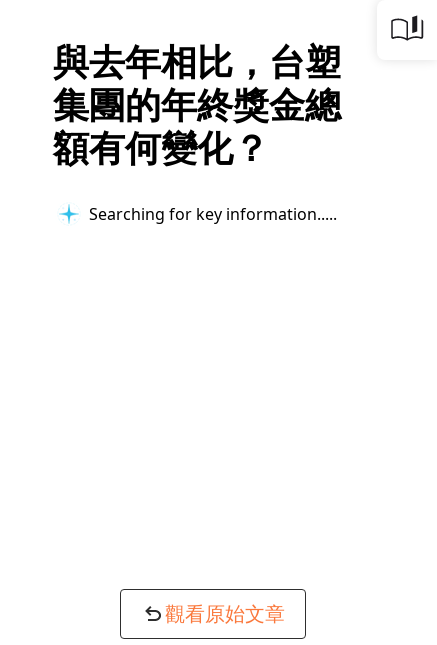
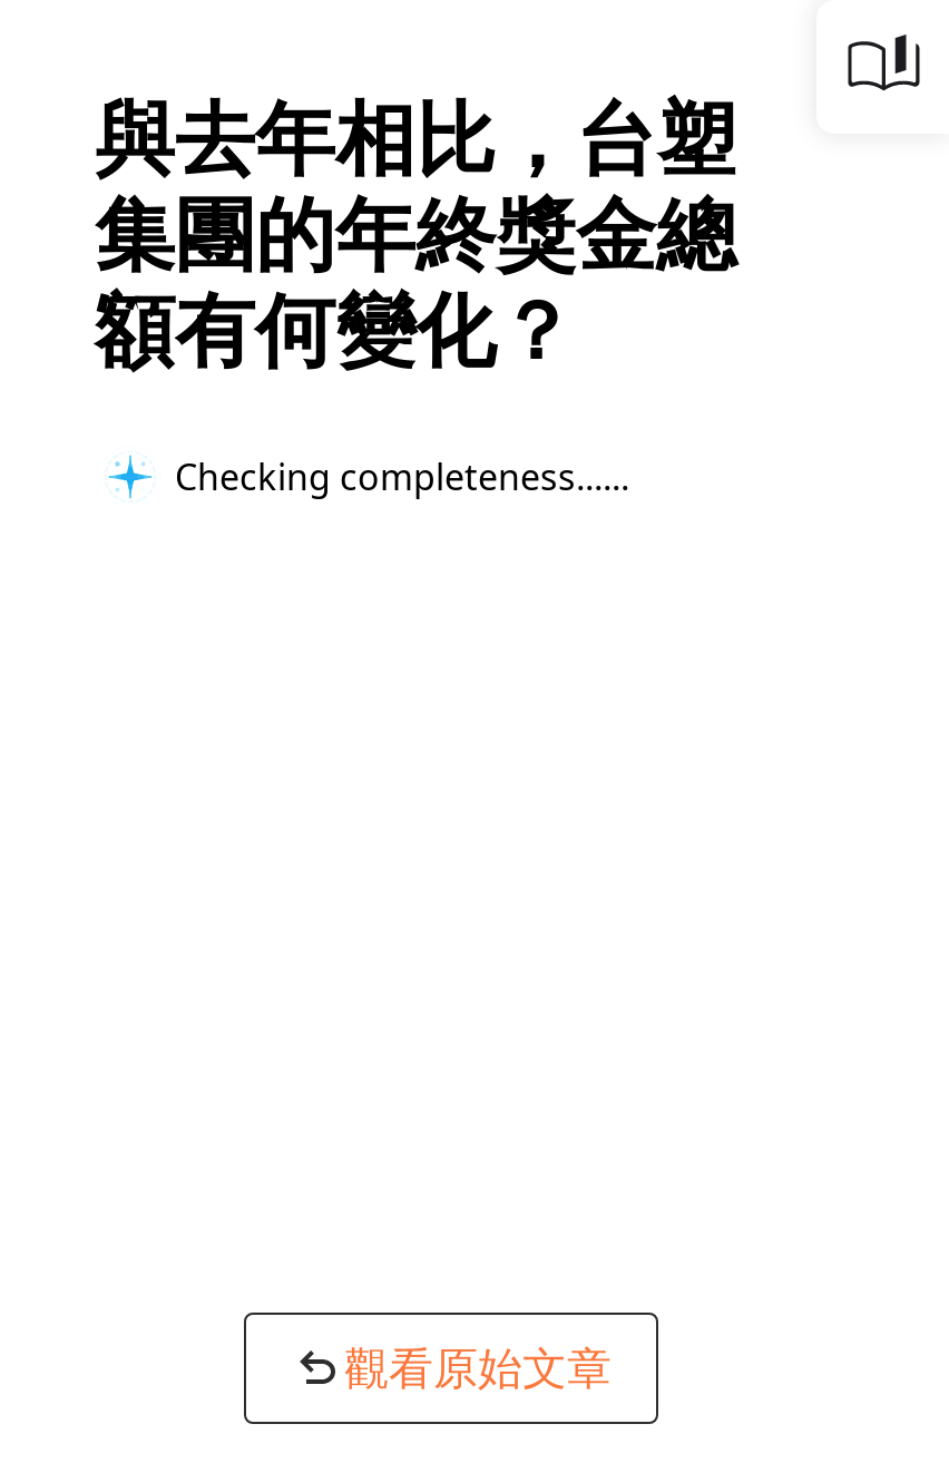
[89,202,329,224] Searching for key information... -> [175,451,603,500] Checking completeness...

